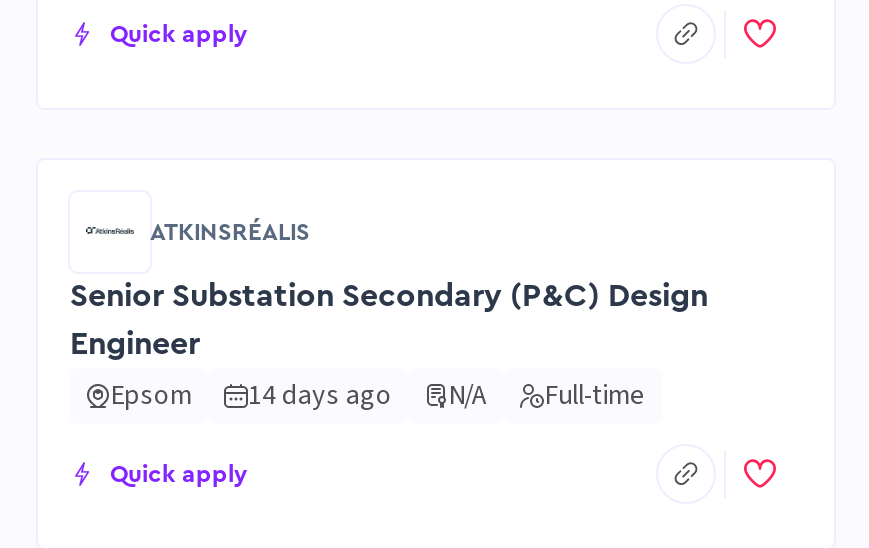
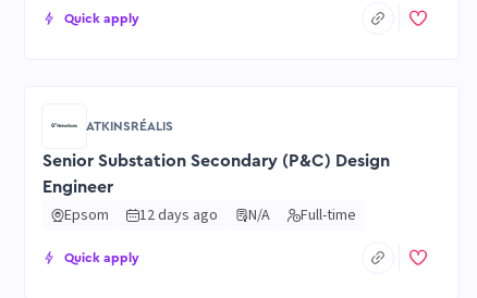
[110,376,646,416] Epsom 14 days ago N/A Full-time -> [64,204,356,226] Epsom 12 days ago N/A Full-time

